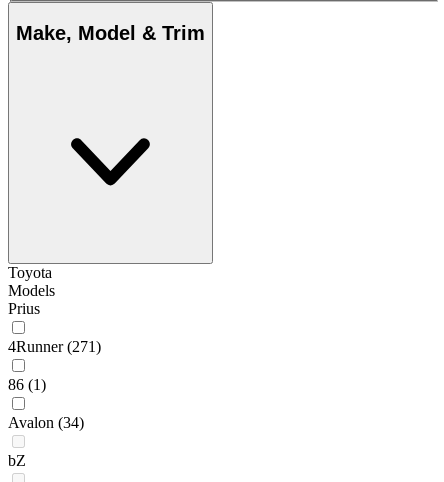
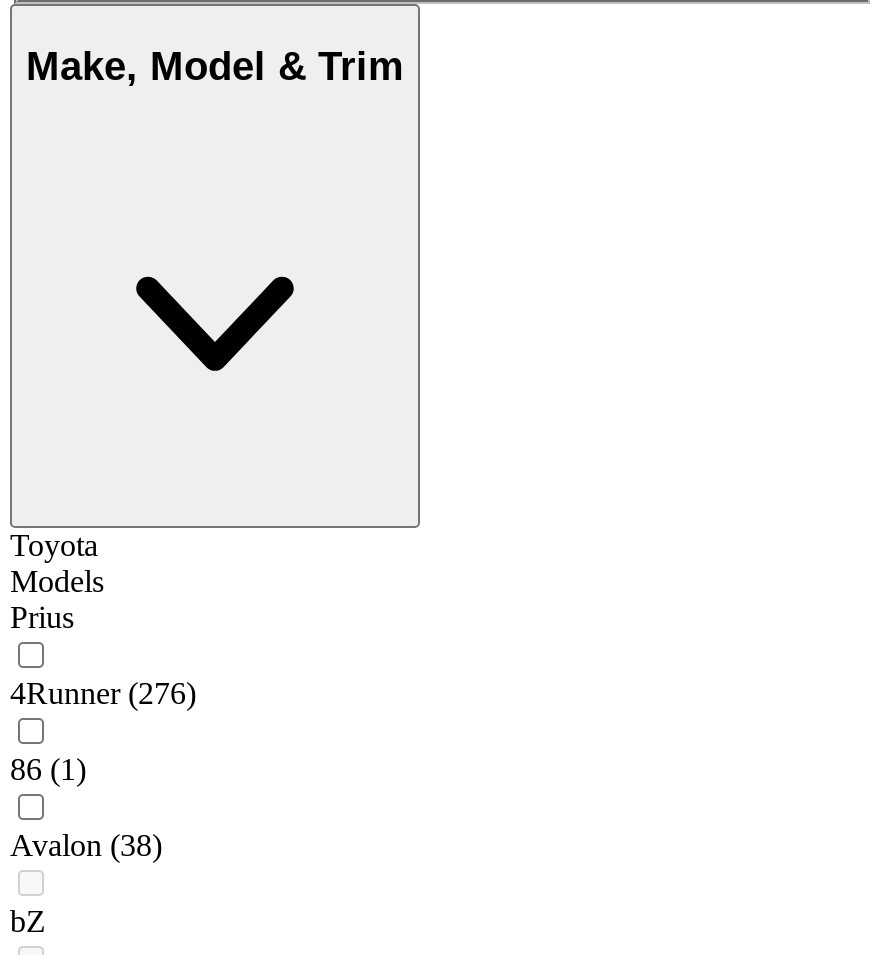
[8,338,101,355] 4Runner (271) -> [10,677,196,711] 4Runner (276)
[8,414,84,431] Avalon (34) -> [10,829,162,863] Avalon (38)

